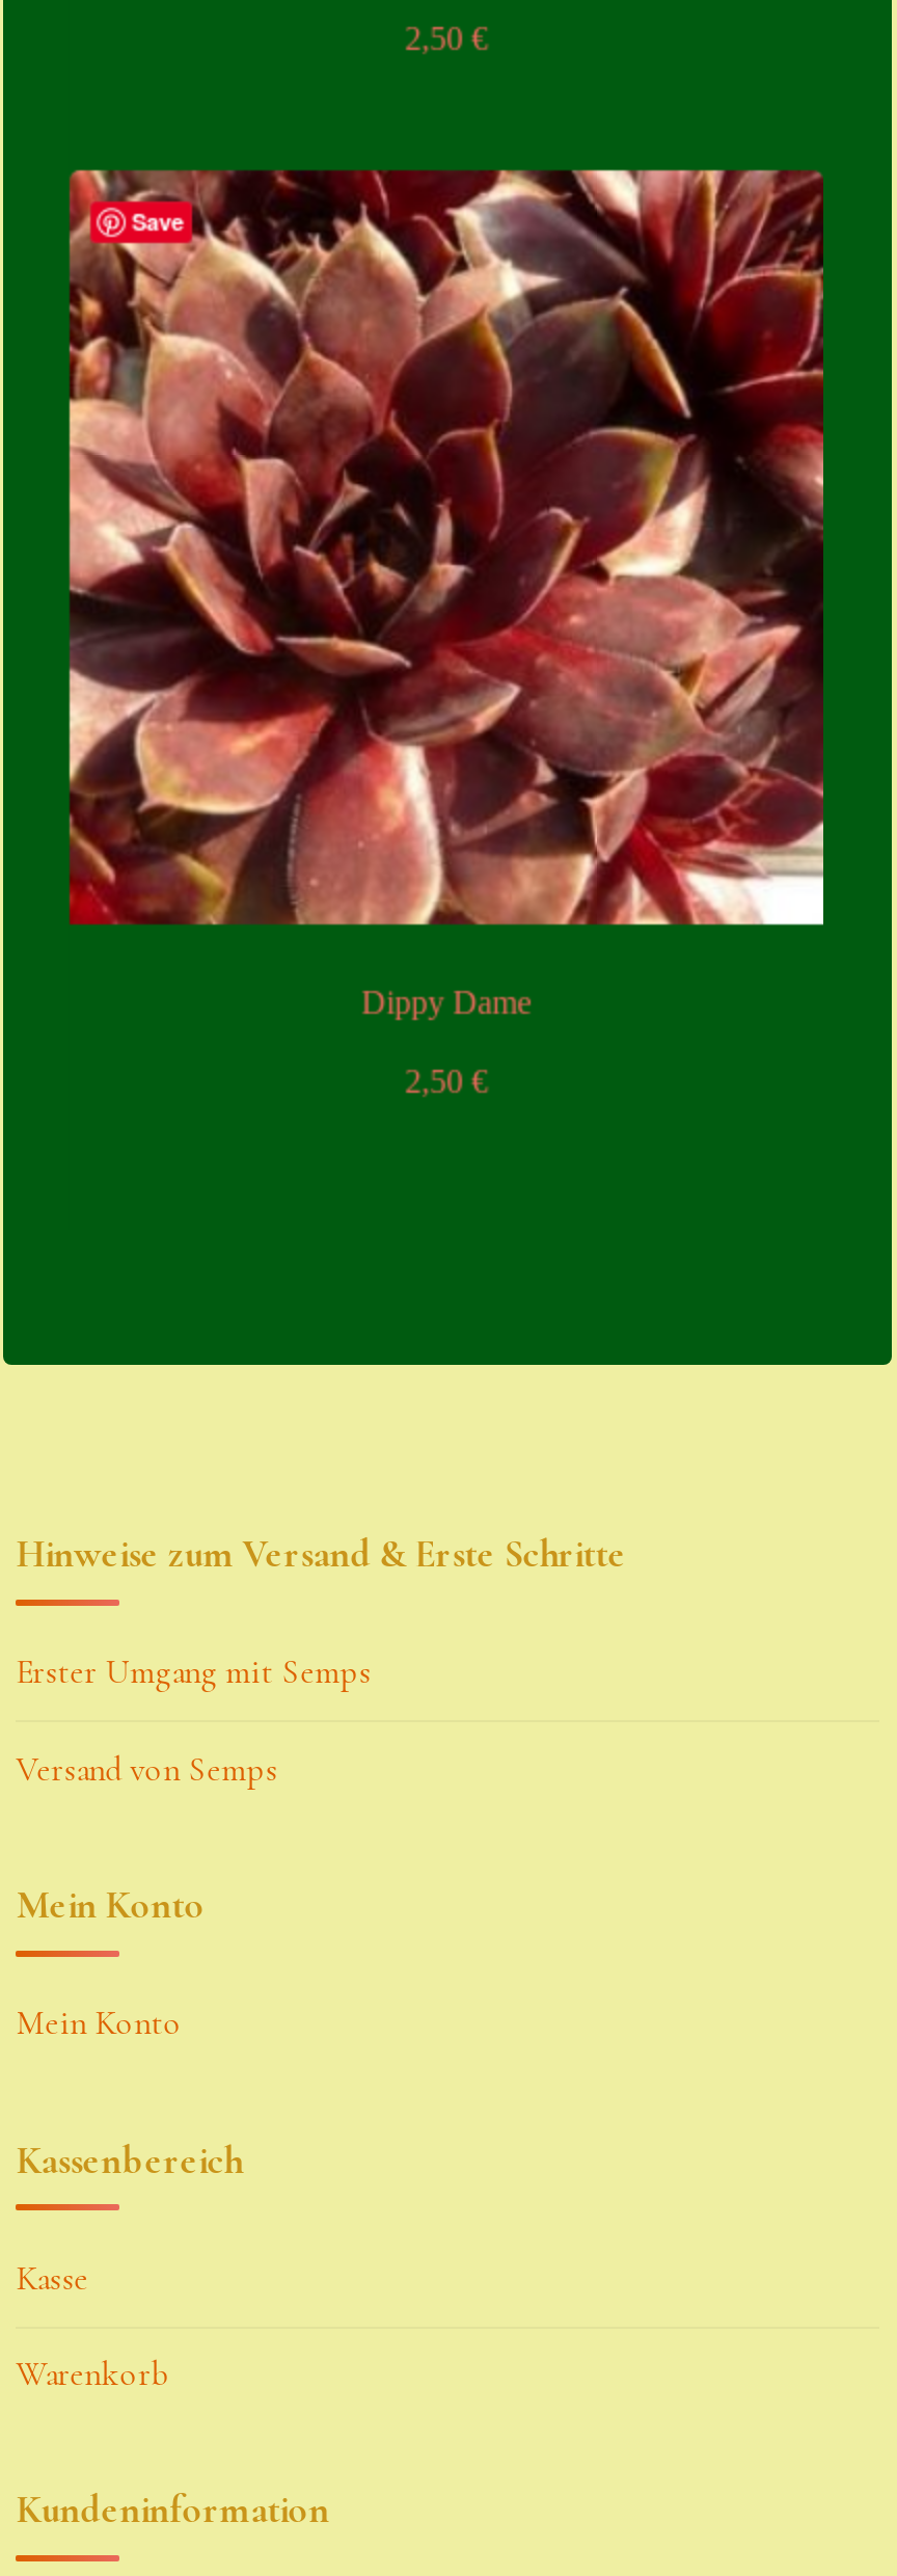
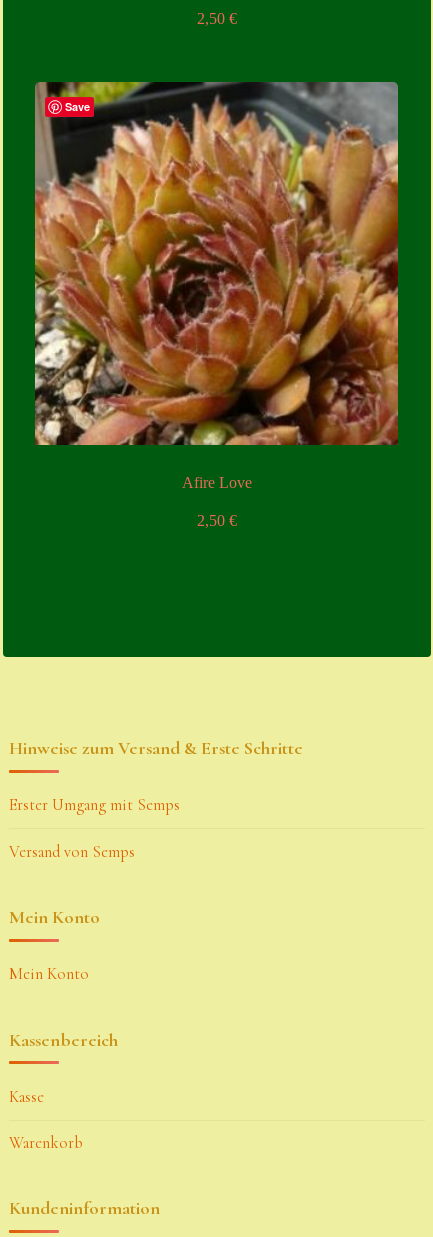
[67,168,825,1024] [image] | Dippy Dame -> [34,81,399,493] [image] | Afire Love

